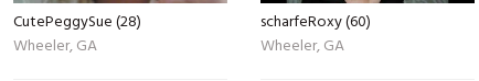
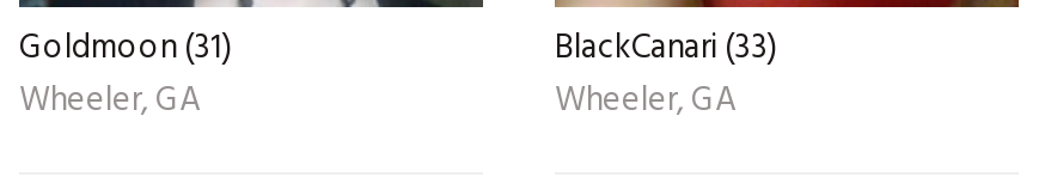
[13,10,141,35] CutePeggySue (28) -> [19,22,232,77] Goldmoon (31)
[260,10,371,35] scharfeRoxy (60) -> [555,22,777,77] BlackCanari (33)

